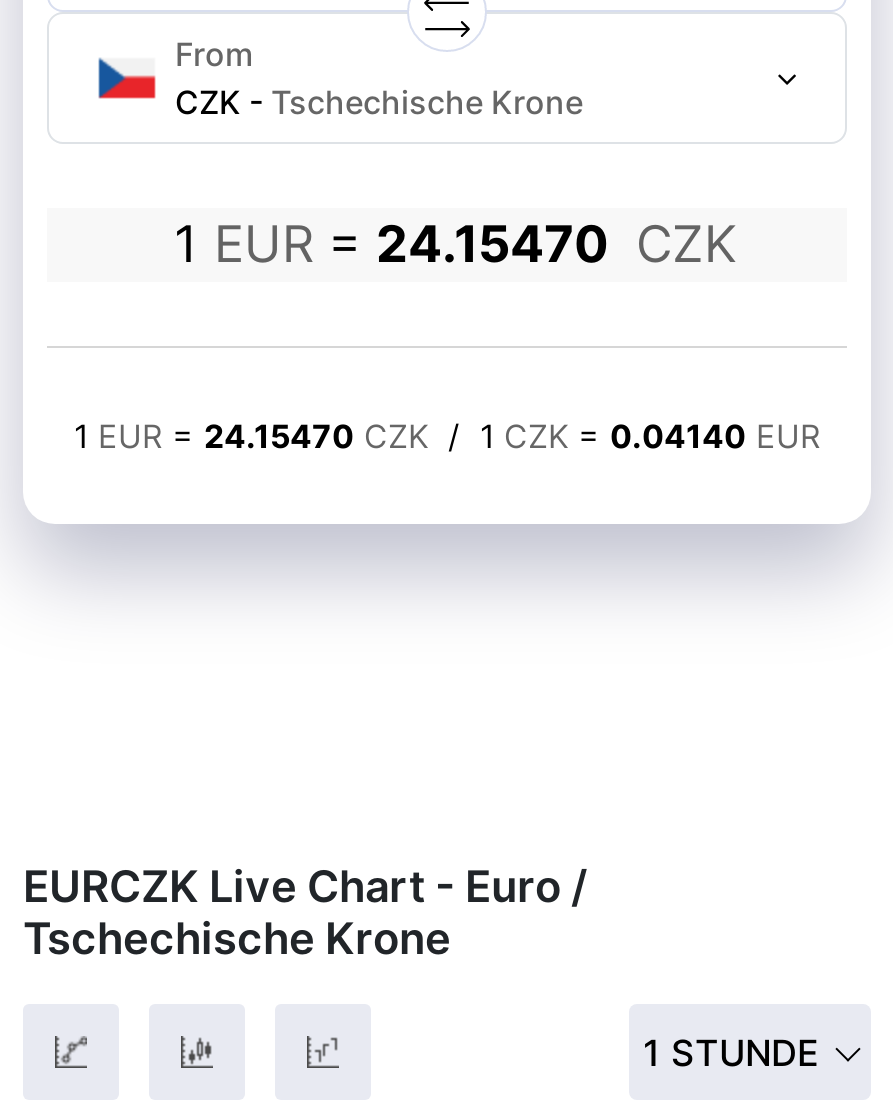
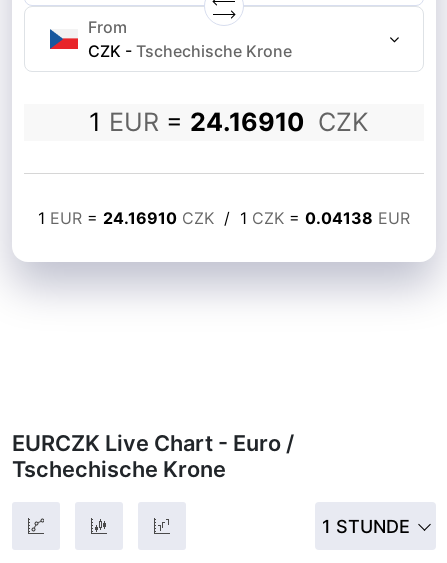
[174,214,736,274] 1 EUR = 24.15470 CZK -> [88,107,367,137] 1 EUR = 24.16910 CZK
[74,416,820,456] 1 EUR = 24.15470 CZK / 1 CZK = 0.04140 EUR -> [38,208,410,228] 1 EUR = 24.16910 CZK / 1 CZK = 0.04138 EUR

